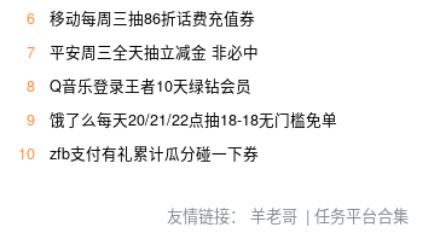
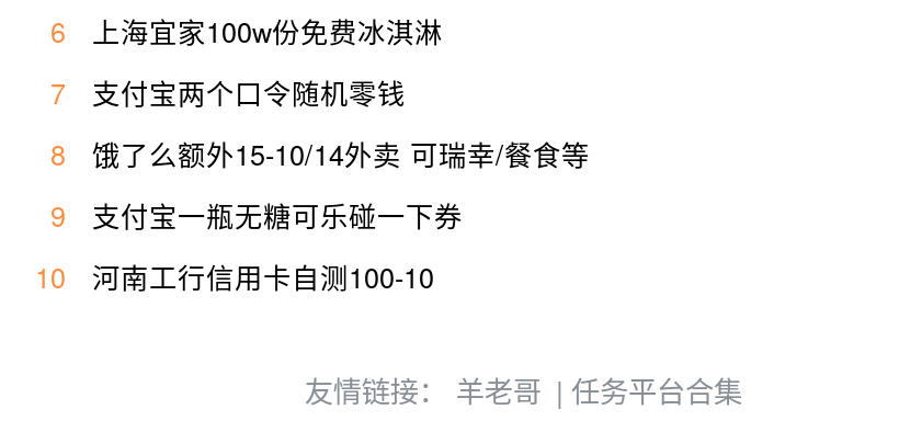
[50,8,255,29] 移动每周三抽86折话费充值券 -> [92,11,443,50] 上海宜家100w份免费冰淇淋
[50,42,259,63] 平安周三全天抽立减金 非必中 -> [92,72,406,112] 支付宝两个口令随机零钱
[50,75,251,97] Q音乐登录王者10天绿钻会员 -> [92,134,590,173] 饿了么额外15-10/14外卖 可瑞幸/餐食等
[50,109,337,131] 饿了么每天20/21/22点抽18-18无门槛免单 -> [92,195,463,234] 支付宝一瓶无糖可乐碰一下券
[50,143,259,165] zfb支付有礼累计瓜分碰一下券 -> [92,256,434,296] 河南工行信用卡自测100-10

